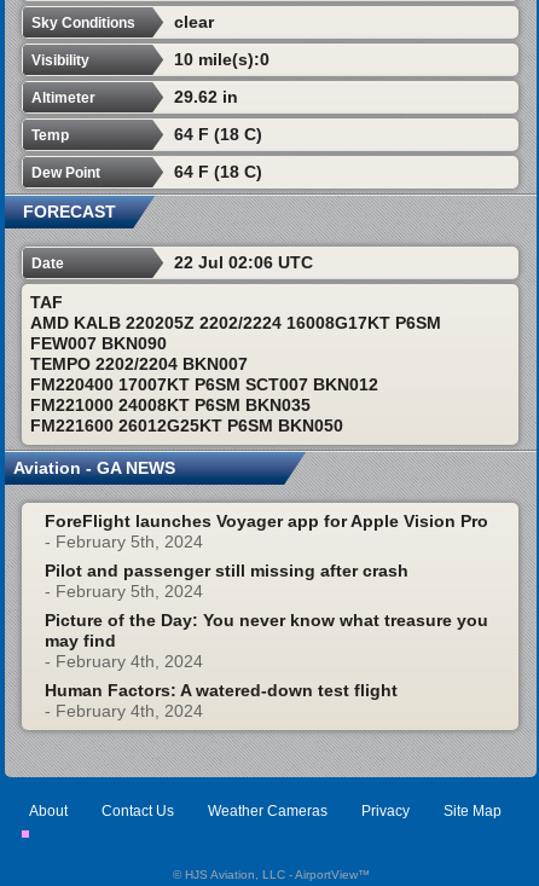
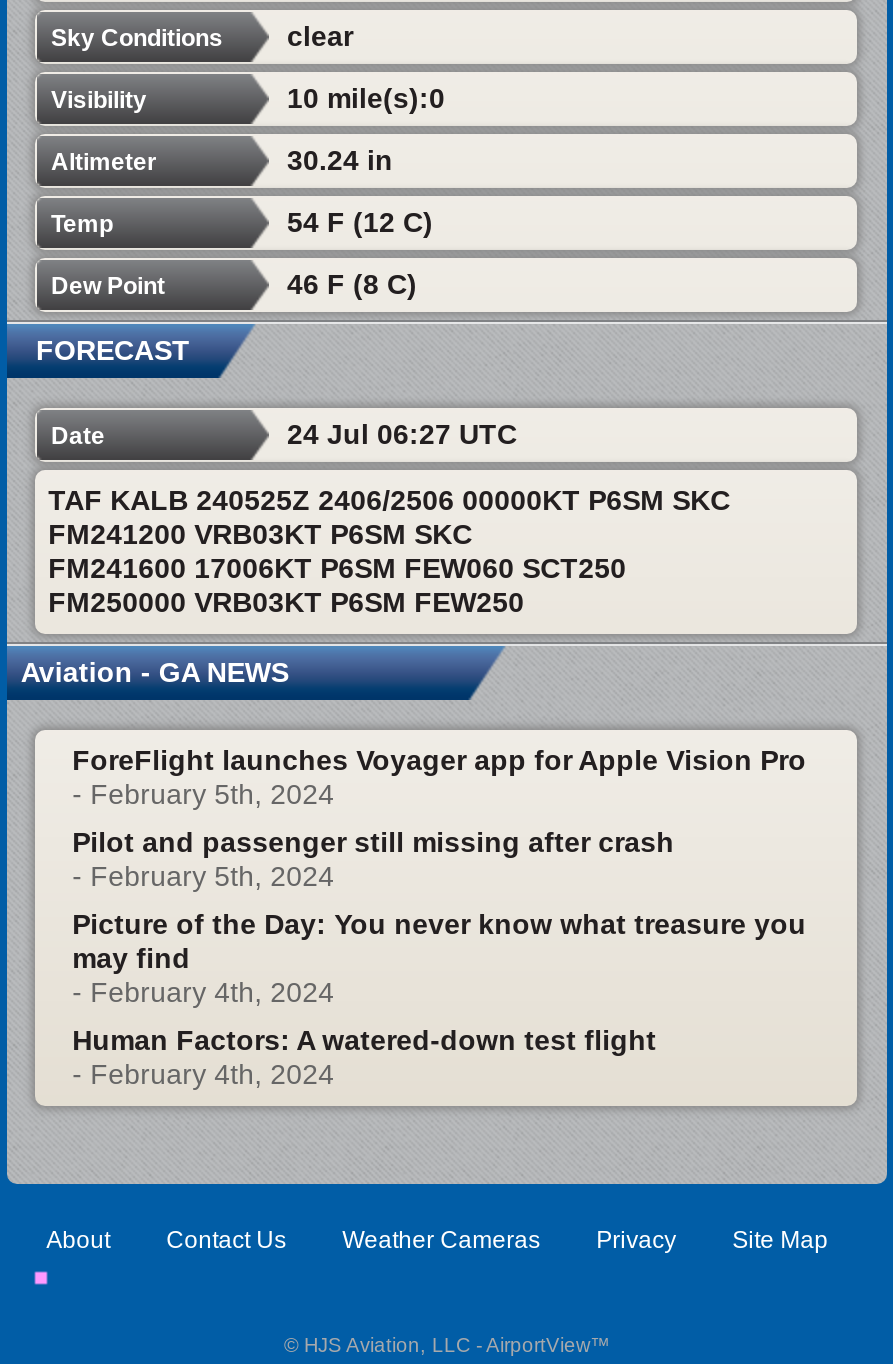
[174,87,238,106] 29.62 in -> [287,143,393,175] 30.24 in
[174,124,262,143] 64 F (18 C) -> [287,205,433,237] 54 F (12 C)
[174,161,262,181] 64 F (18 C) -> [287,267,417,299] 46 F (8 C)
[174,252,313,271] 22 Jul 02:06 UTC -> [287,417,517,449] 24 Jul 06:27 UTC
[30,292,441,435] TAF | AMD KALB 220205Z 2202/2224 16008G17KT P6SM | FEW007 BKN090 | TEMPO 2202/2204 BKN007 | FM220400 17007KT P6SM SCT007 BKN012 | FM221000 24008KT P6SM BKN035 | FM221600 26012G25KT P6SM BKN050 -> [48,483,730,617] TAF KALB 240525Z 2406/2506 00000KT P6SM SKC | FM241200 VRB03KT P6SM SKC | FM241600 17006KT P6SM FEW060 SCT250 | FM250000 VRB03KT P6SM FEW250

